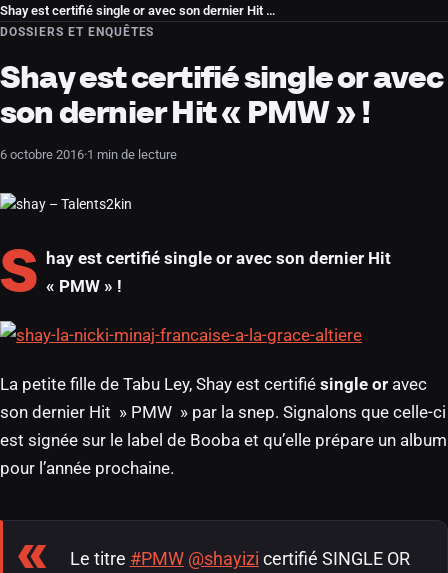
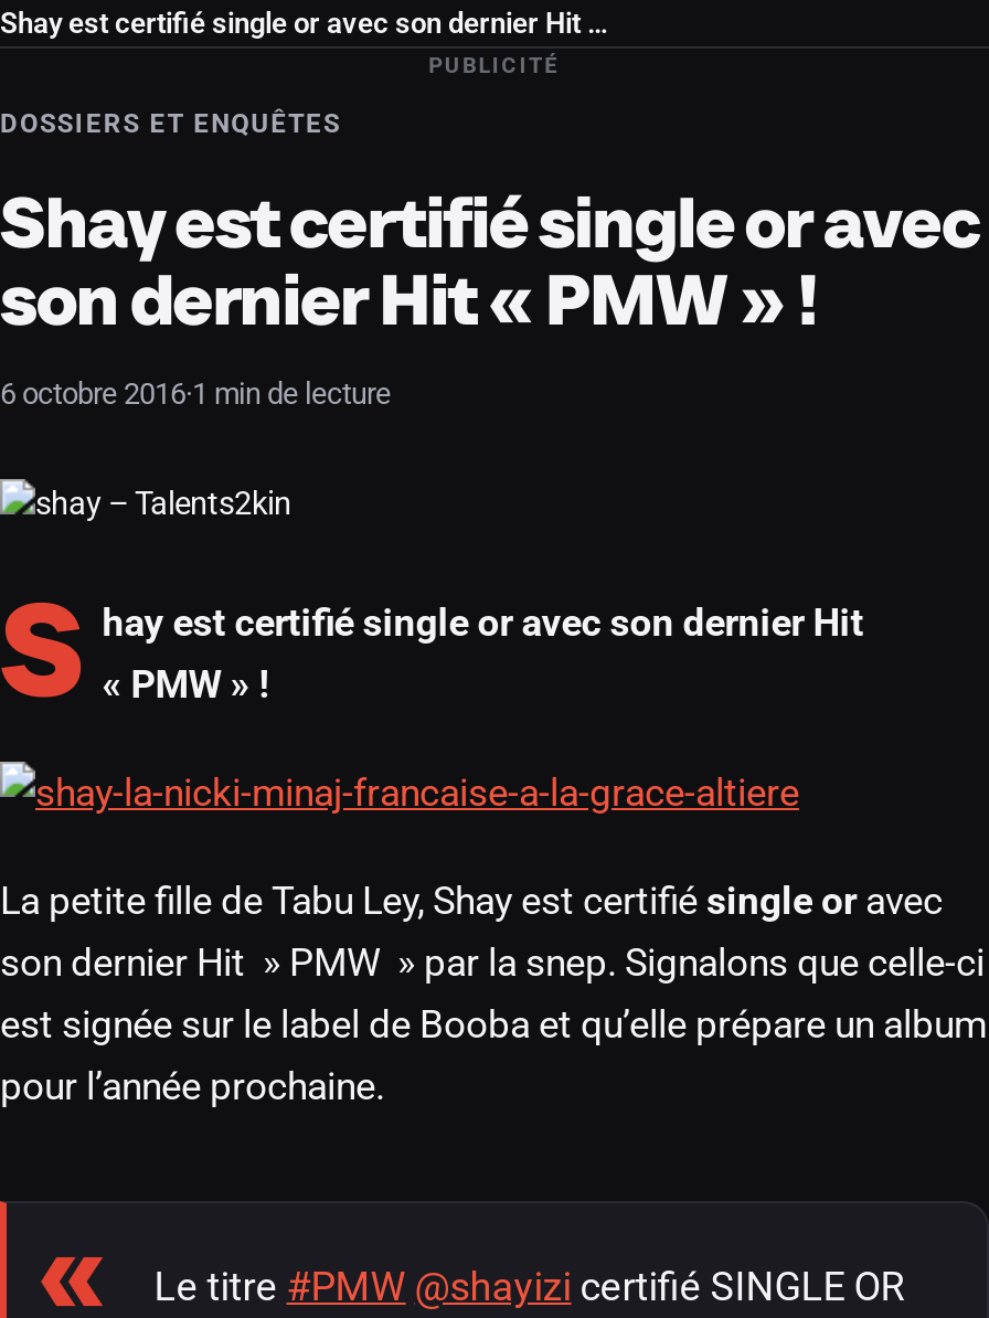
none -> [428,53,561,77] PUBLICITÉ

